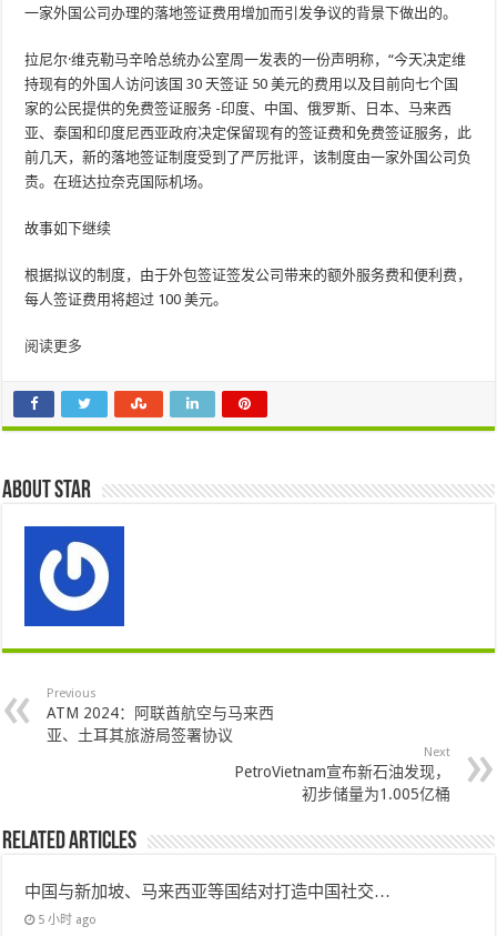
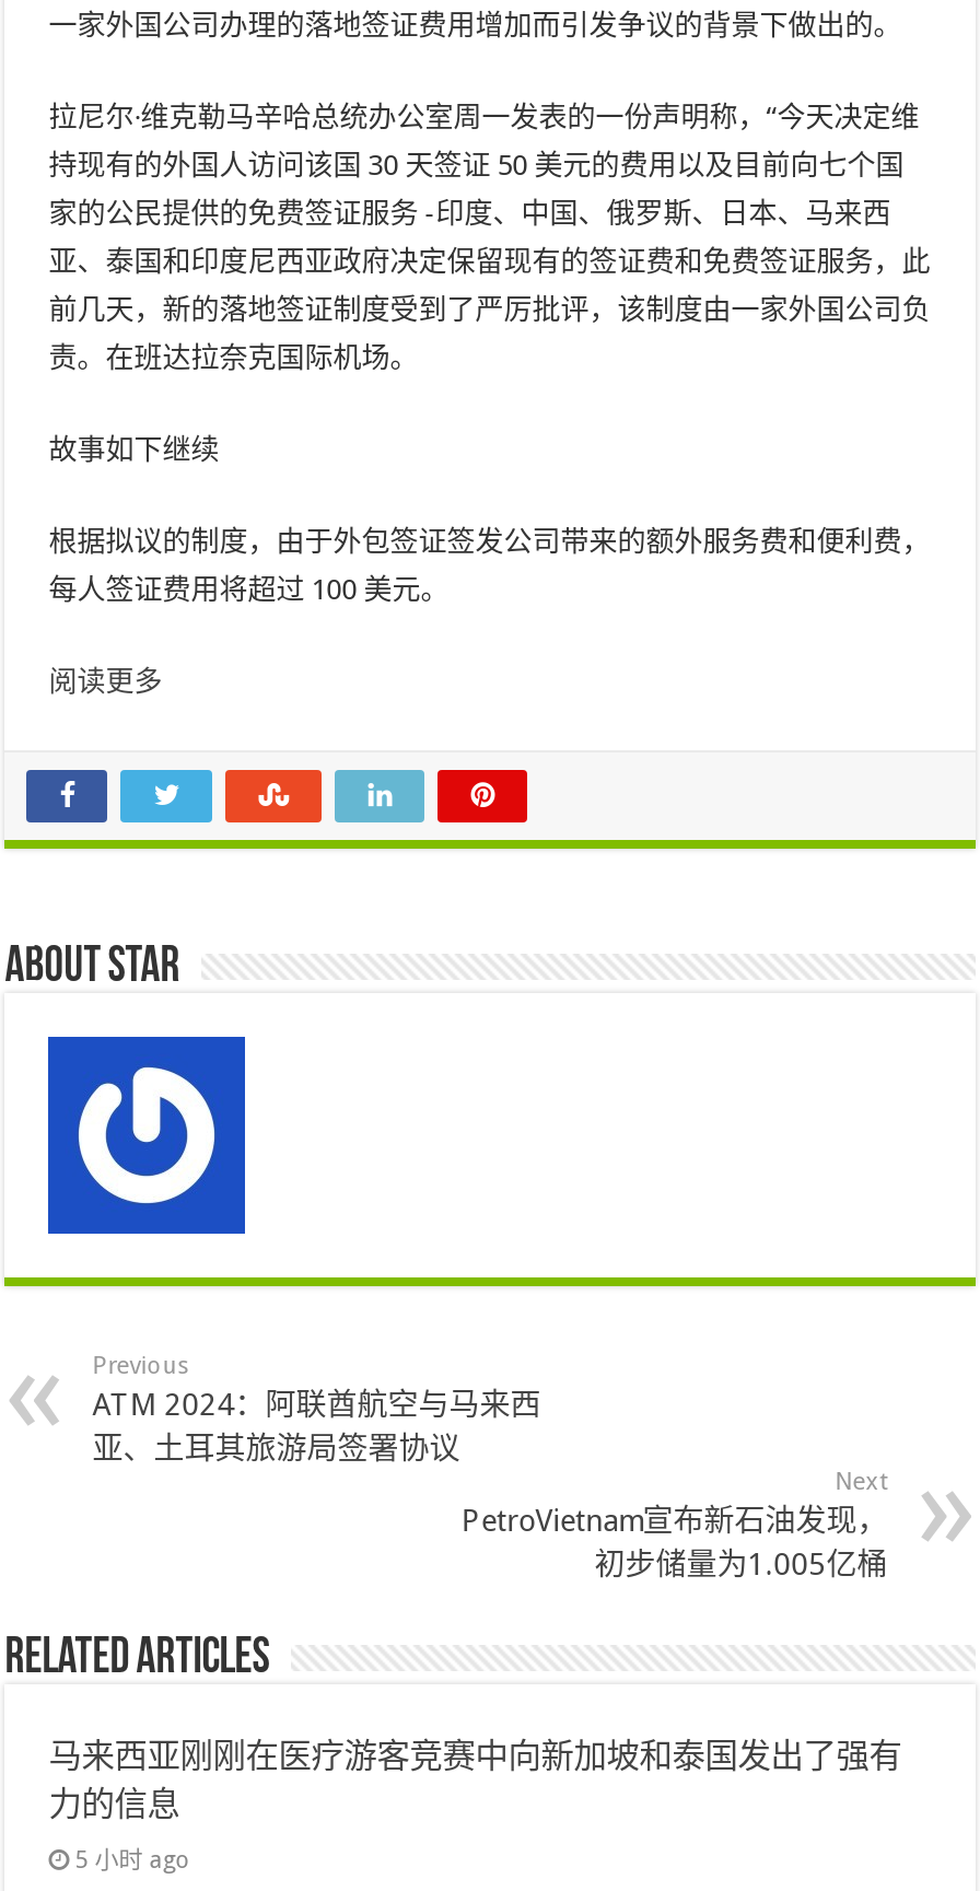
[25,881,391,901] 中国与新加坡、马来西亚等国结对打造中国社交… -> [49,1737,902,1824] 马来西亚刚刚在医疗游客竞赛中向新加坡和泰国发出了强有 | 力的信息

